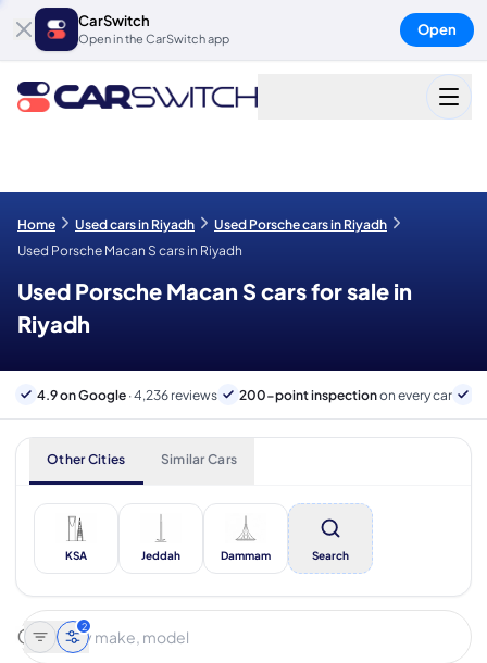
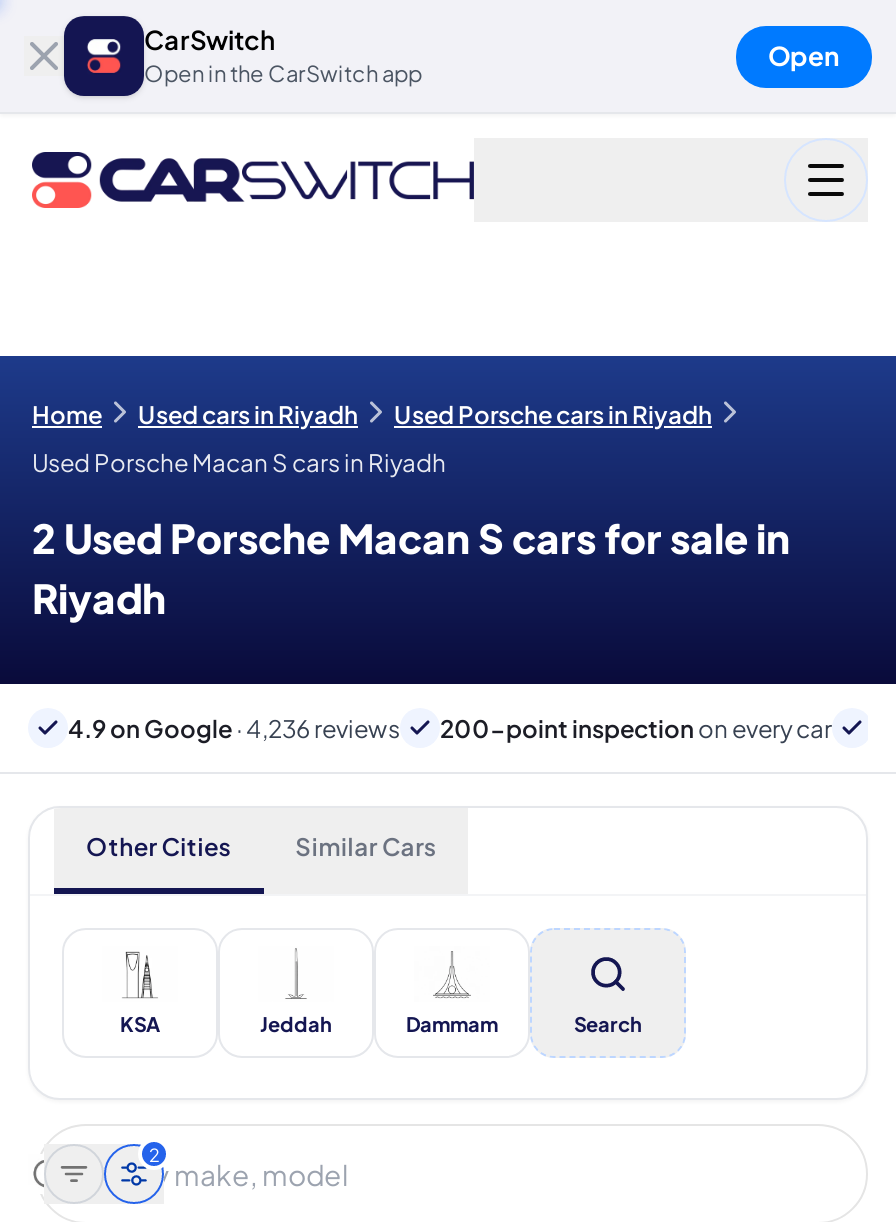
[17,277,412,304] Used Porsche Macan S cars for sale in -> [32,512,790,562] 2 Used Porsche Macan S cars for sale in

